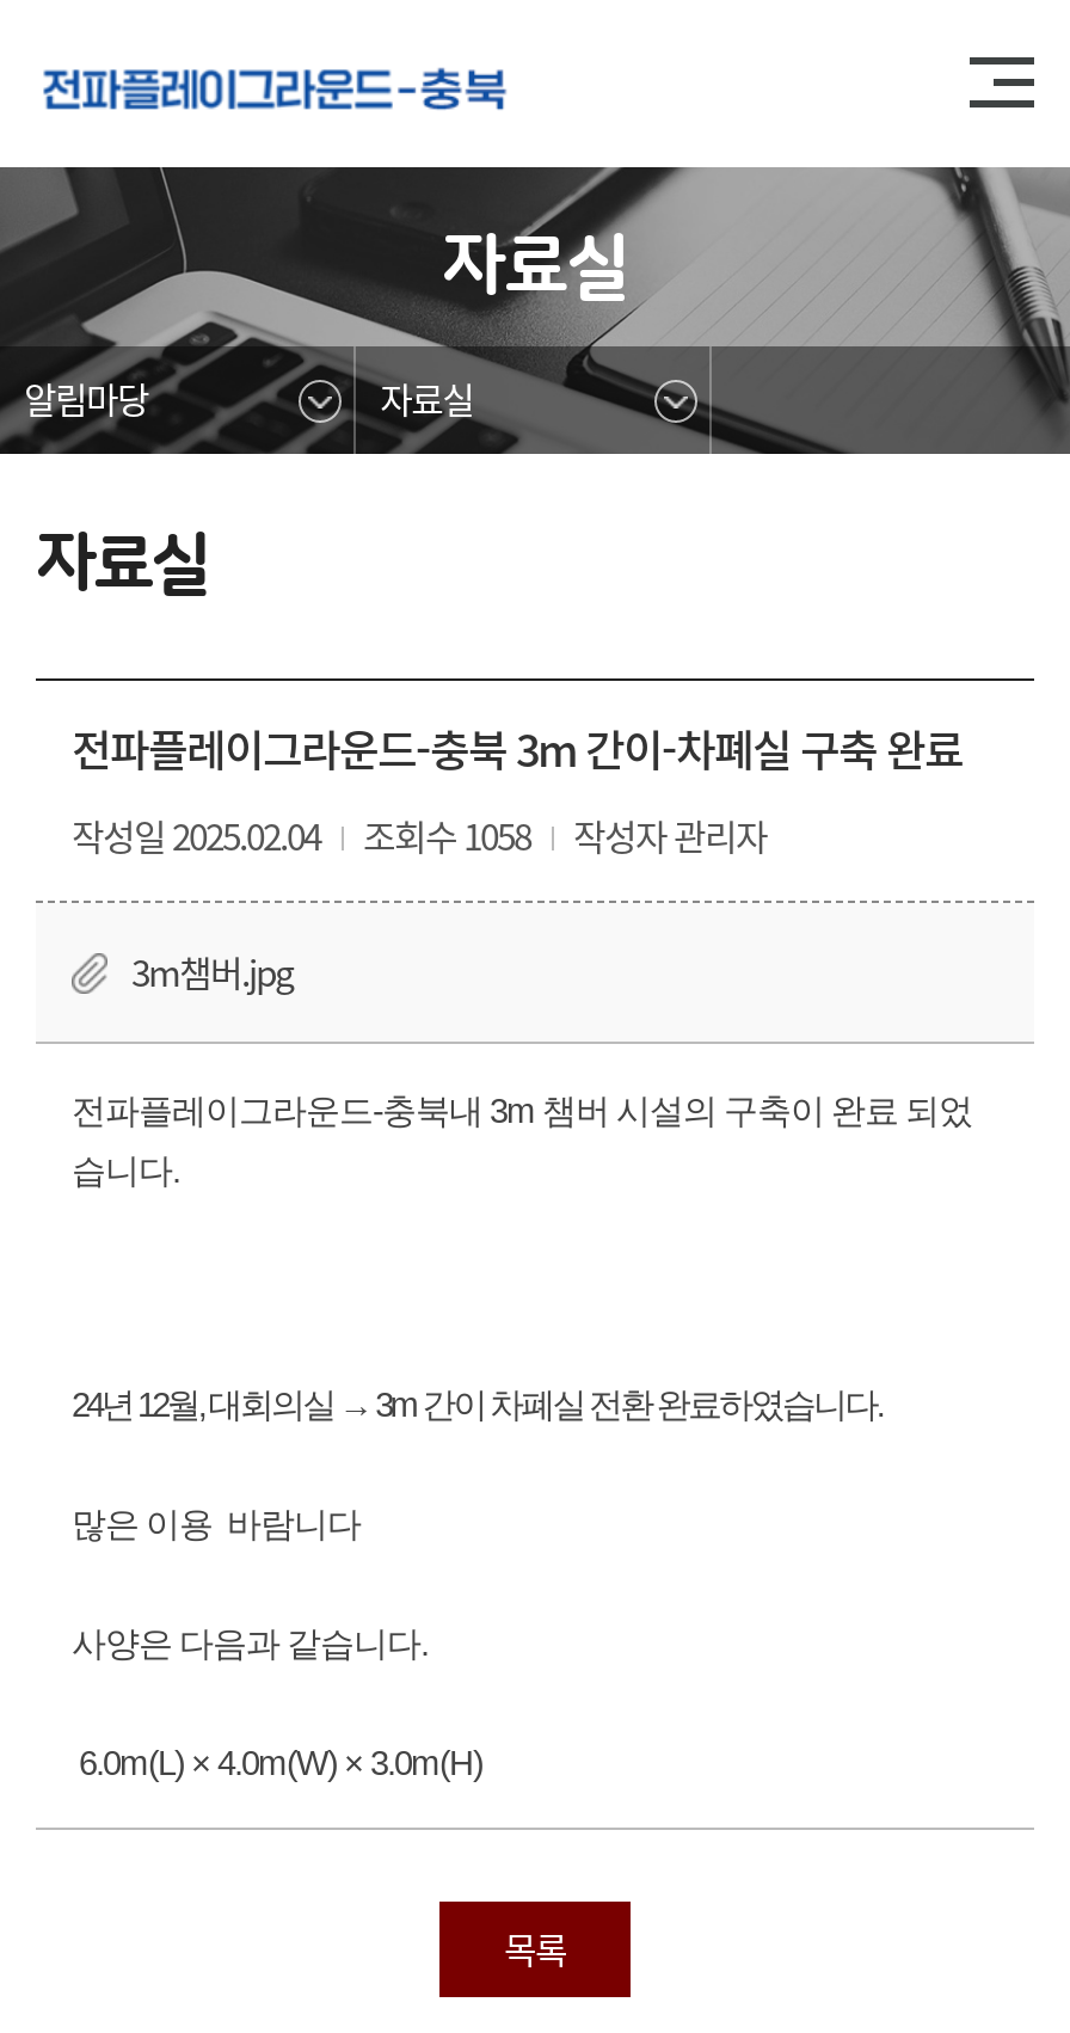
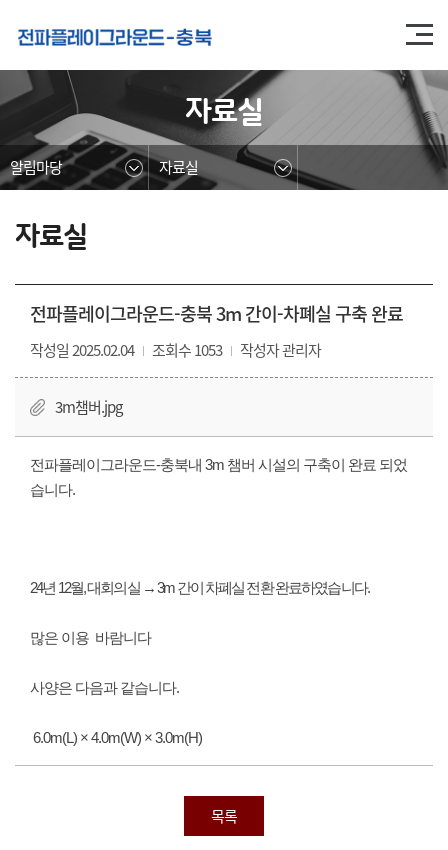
[72,810,767,862] 작성일 2025.02.04 조회수 1058 작성자 관리자 -> [30,339,321,361] 작성일 2025.02.04 조회수 1053 작성자 관리자

